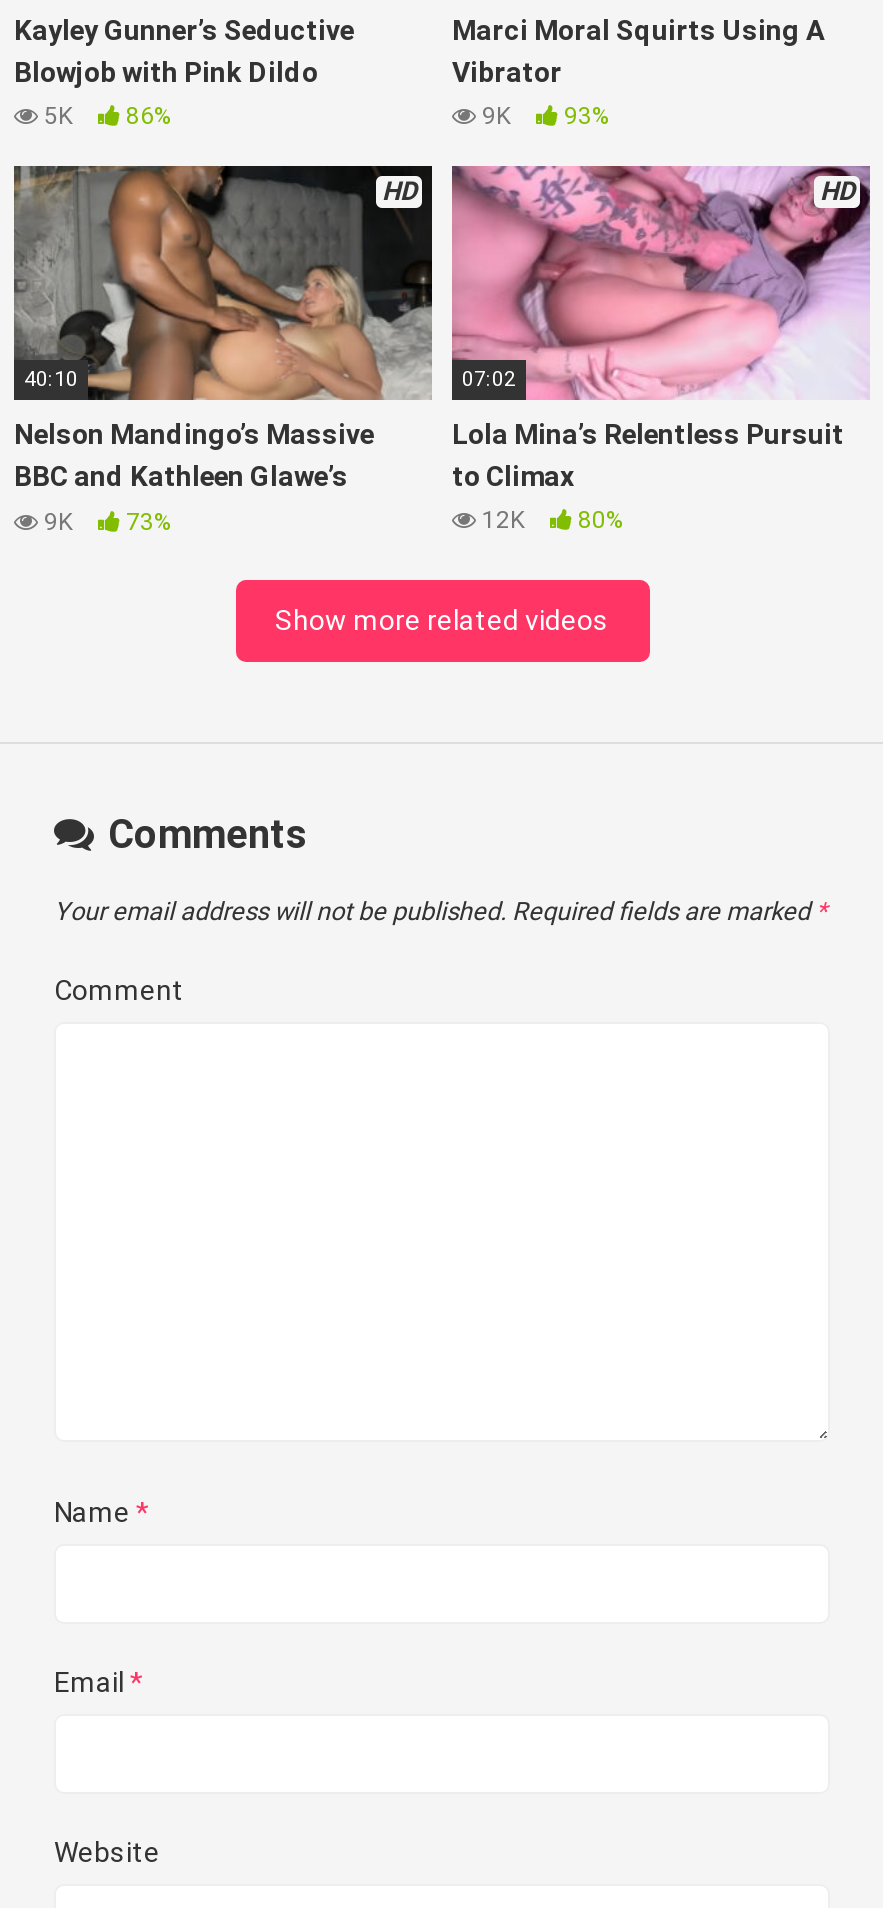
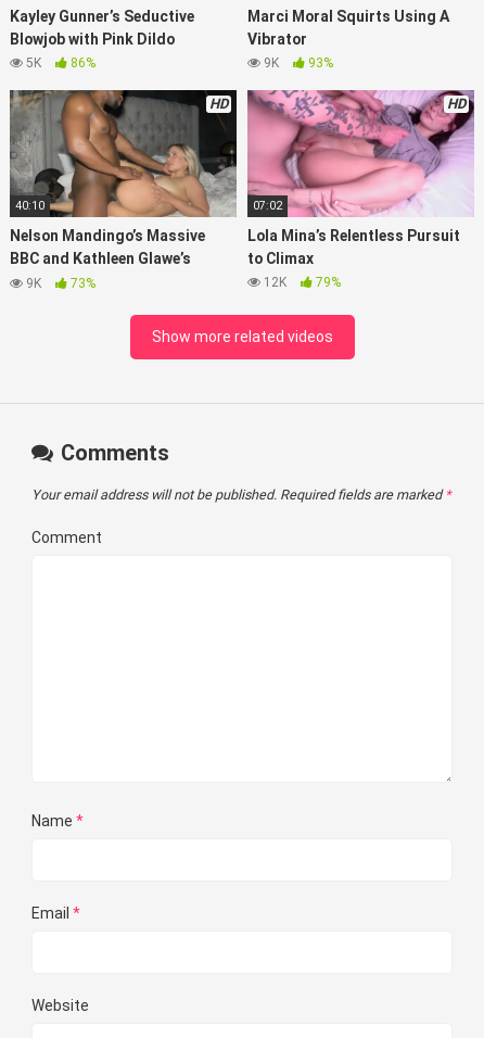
[476,506,624,534] 12K 80% -> [260,275,341,290] 12K 79%

